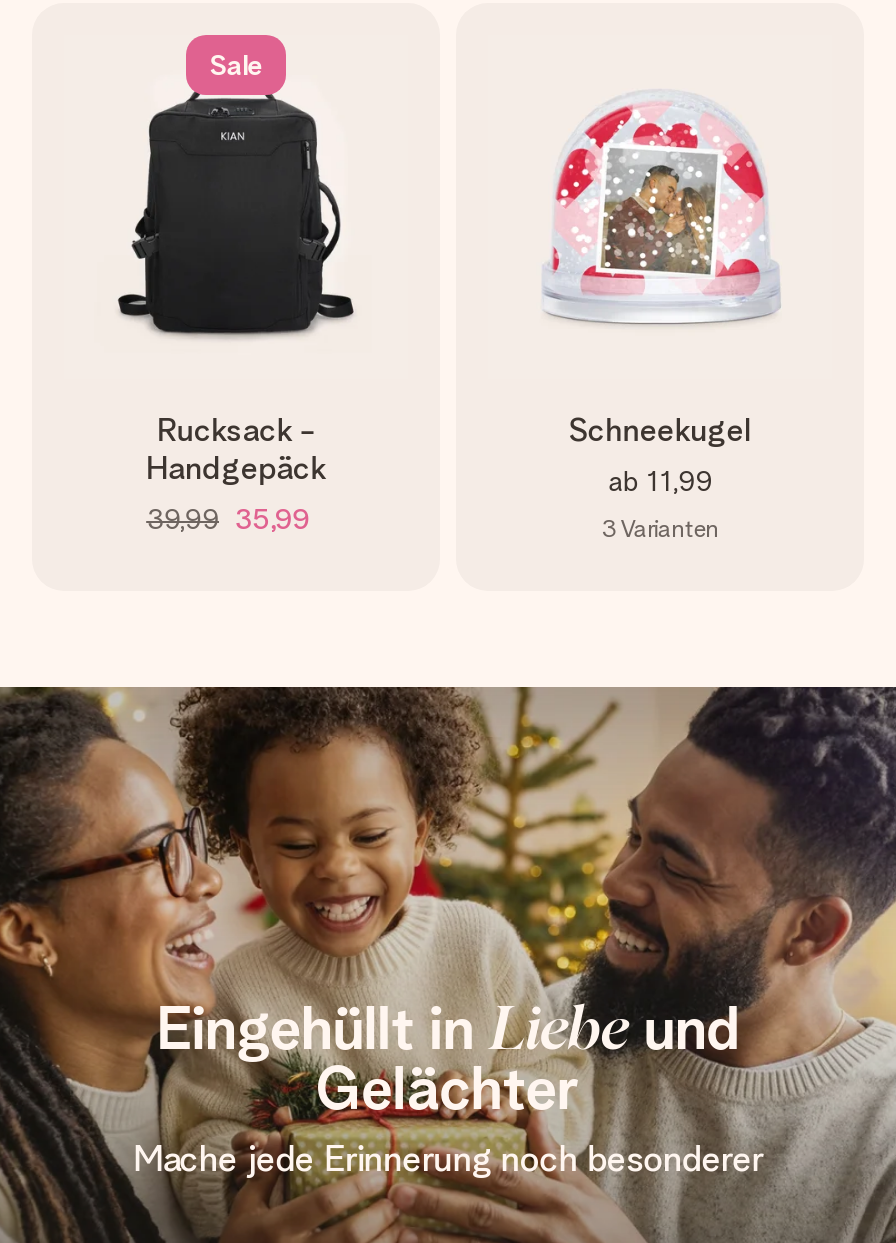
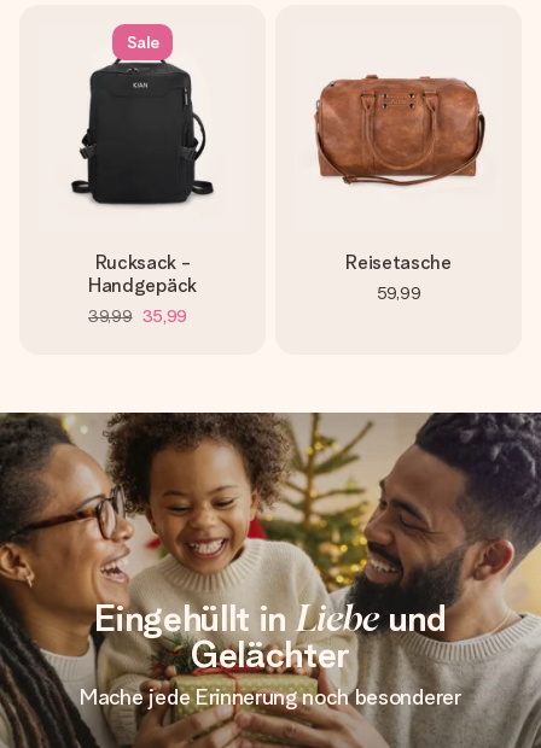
[522,103,804,327] [image] -> [313,66,487,198] [image]
[568,411,751,543] Schneekugel | ab 11,99 | 3 Varianten -> [346,251,451,303] Reisetasche | 59,99

